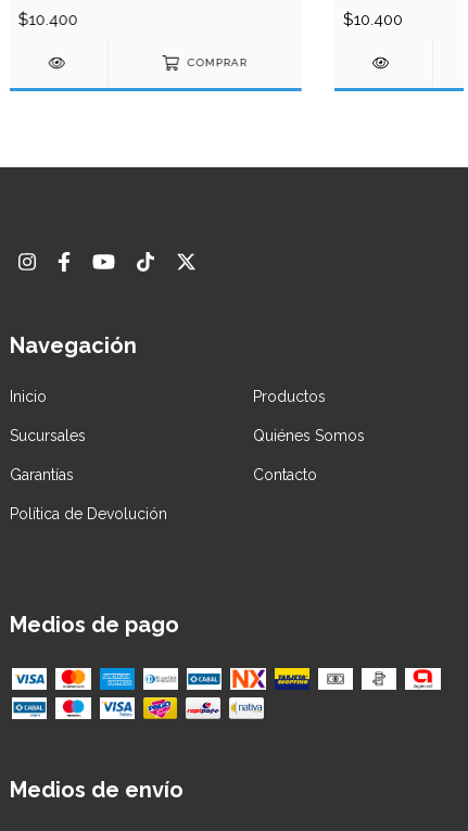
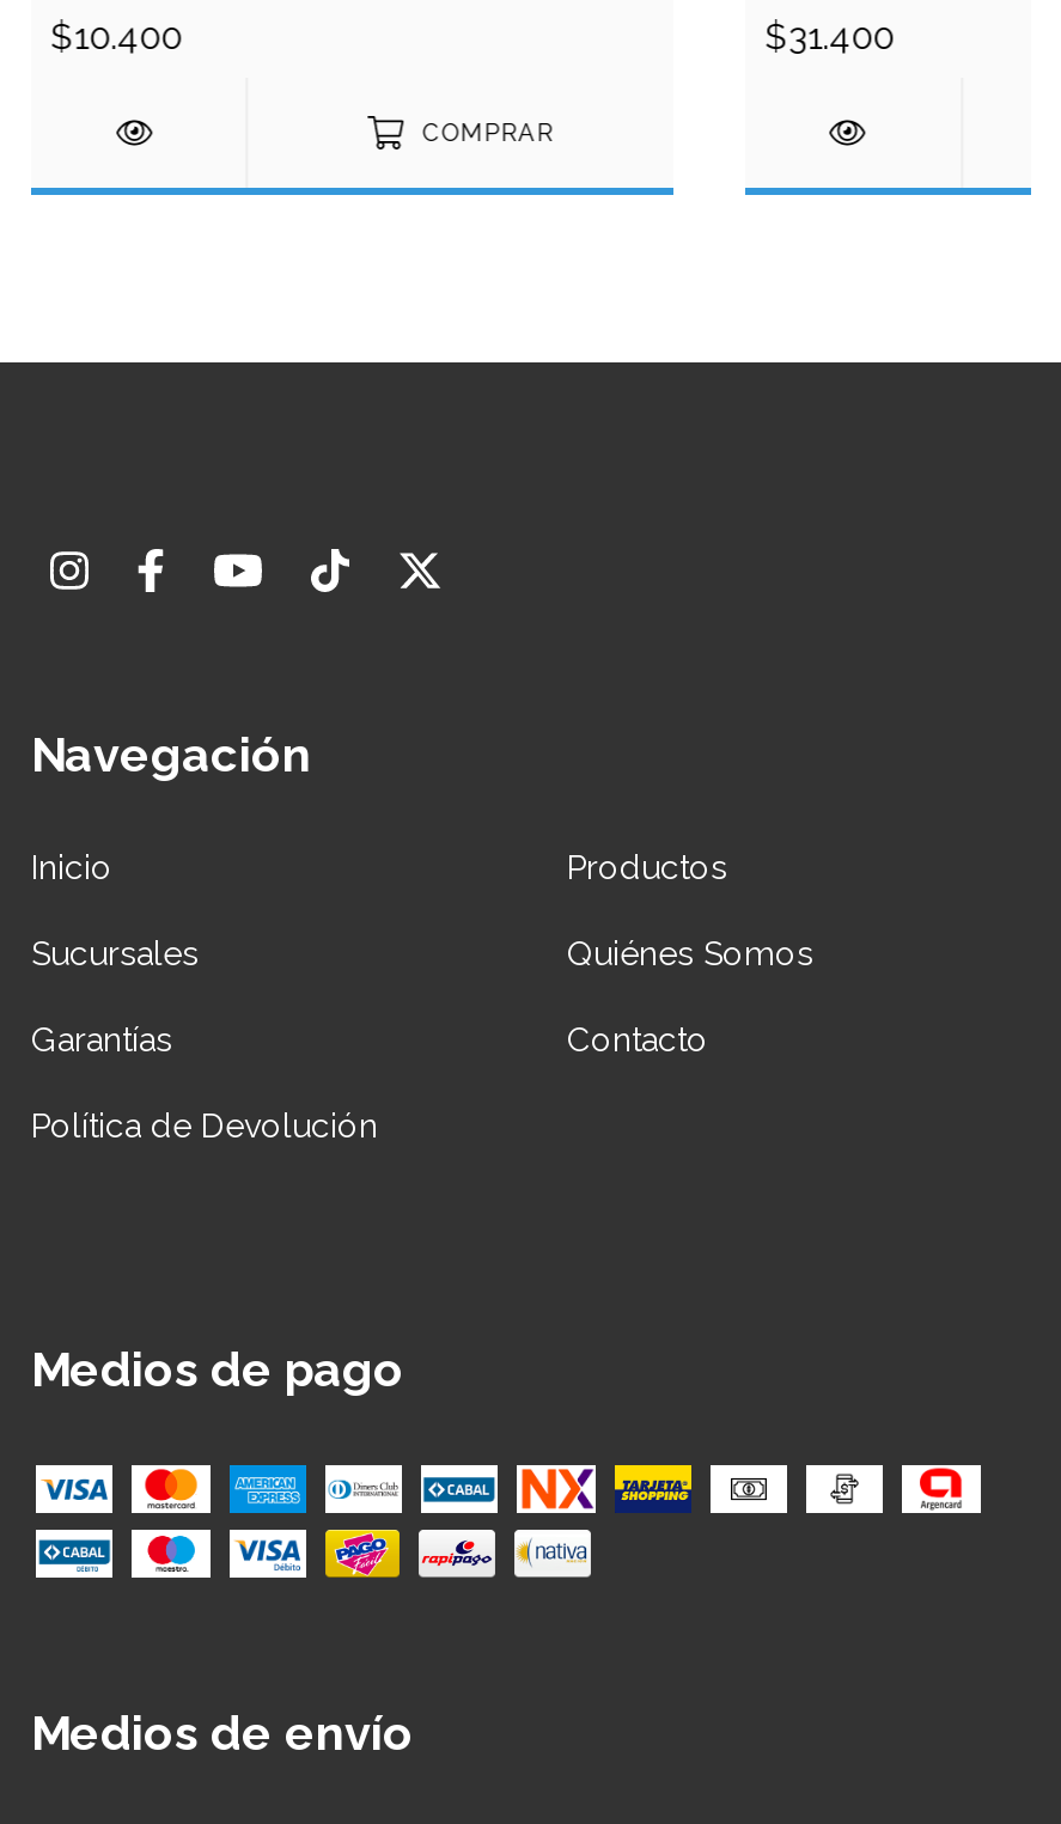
[343,9,402,29] $10.400 -> [765,15,894,58] $31.400

